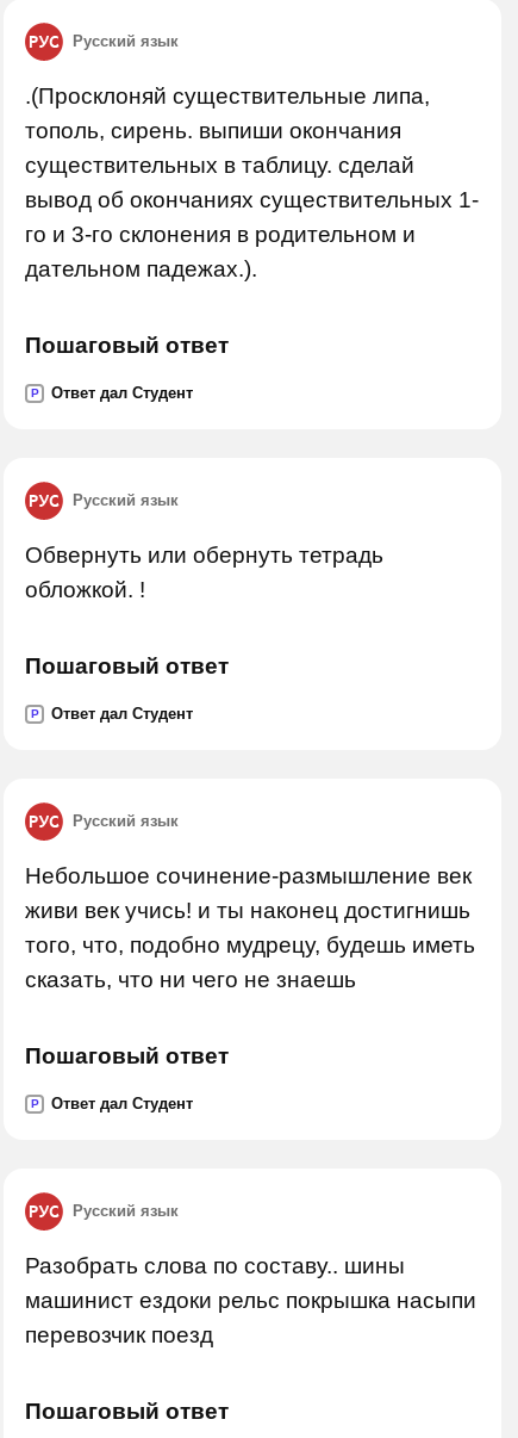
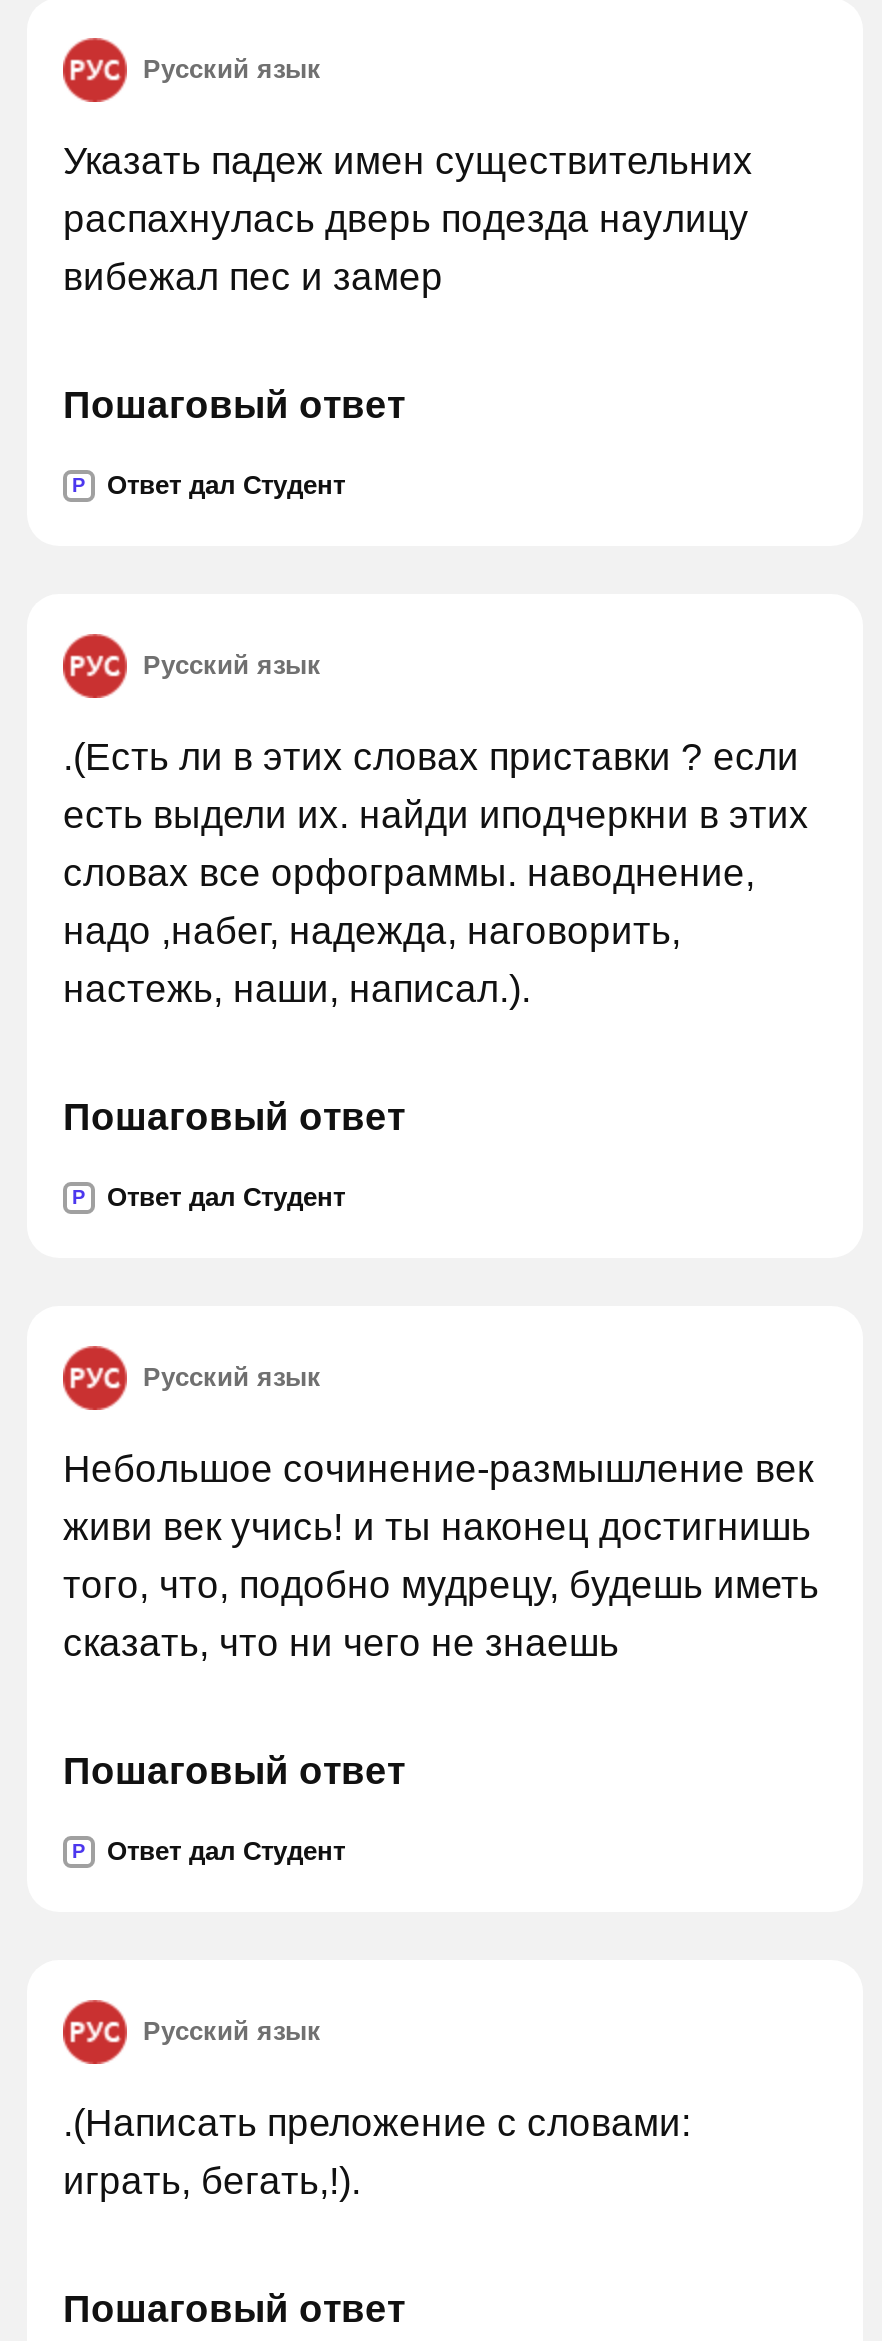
[25,83,479,281] .(Просклоняй существительные липа, | тополь, сирень. выпиши окончания | существительных в таблицу. сделай | вывод об окончаниях существительных 1- | го и 3-го склонения в родительном и | дательном падежах.). -> [63,140,753,298] Указать падеж имен существительних | распахнулась дверь подезда наулицу | вибежал пес и замер
moved [25,333,229,509] -> [63,384,405,680]: Пошаговый ответ | P | Ответ дал Студент | Русский язык
[25,543,383,602] Обвернуть или обернуть тетрадь | обложкой. ! -> [63,736,809,1010] .(Есть ли в этих словах приставки ? если | есть выдели их. найди иподчеркни в этих | словах все орфограммы. наводнение, | надо ,набег, надежда, наговорить, | настежь, наши, написал.).
[25,1253,476,1347] Разобрать слова по составу.. шины | машинист ездоки рельс покрышка насыпи | перевозчик поезд -> [63,2102,691,2202] .(Написать преложение с словами: | играть, бегать,!).

